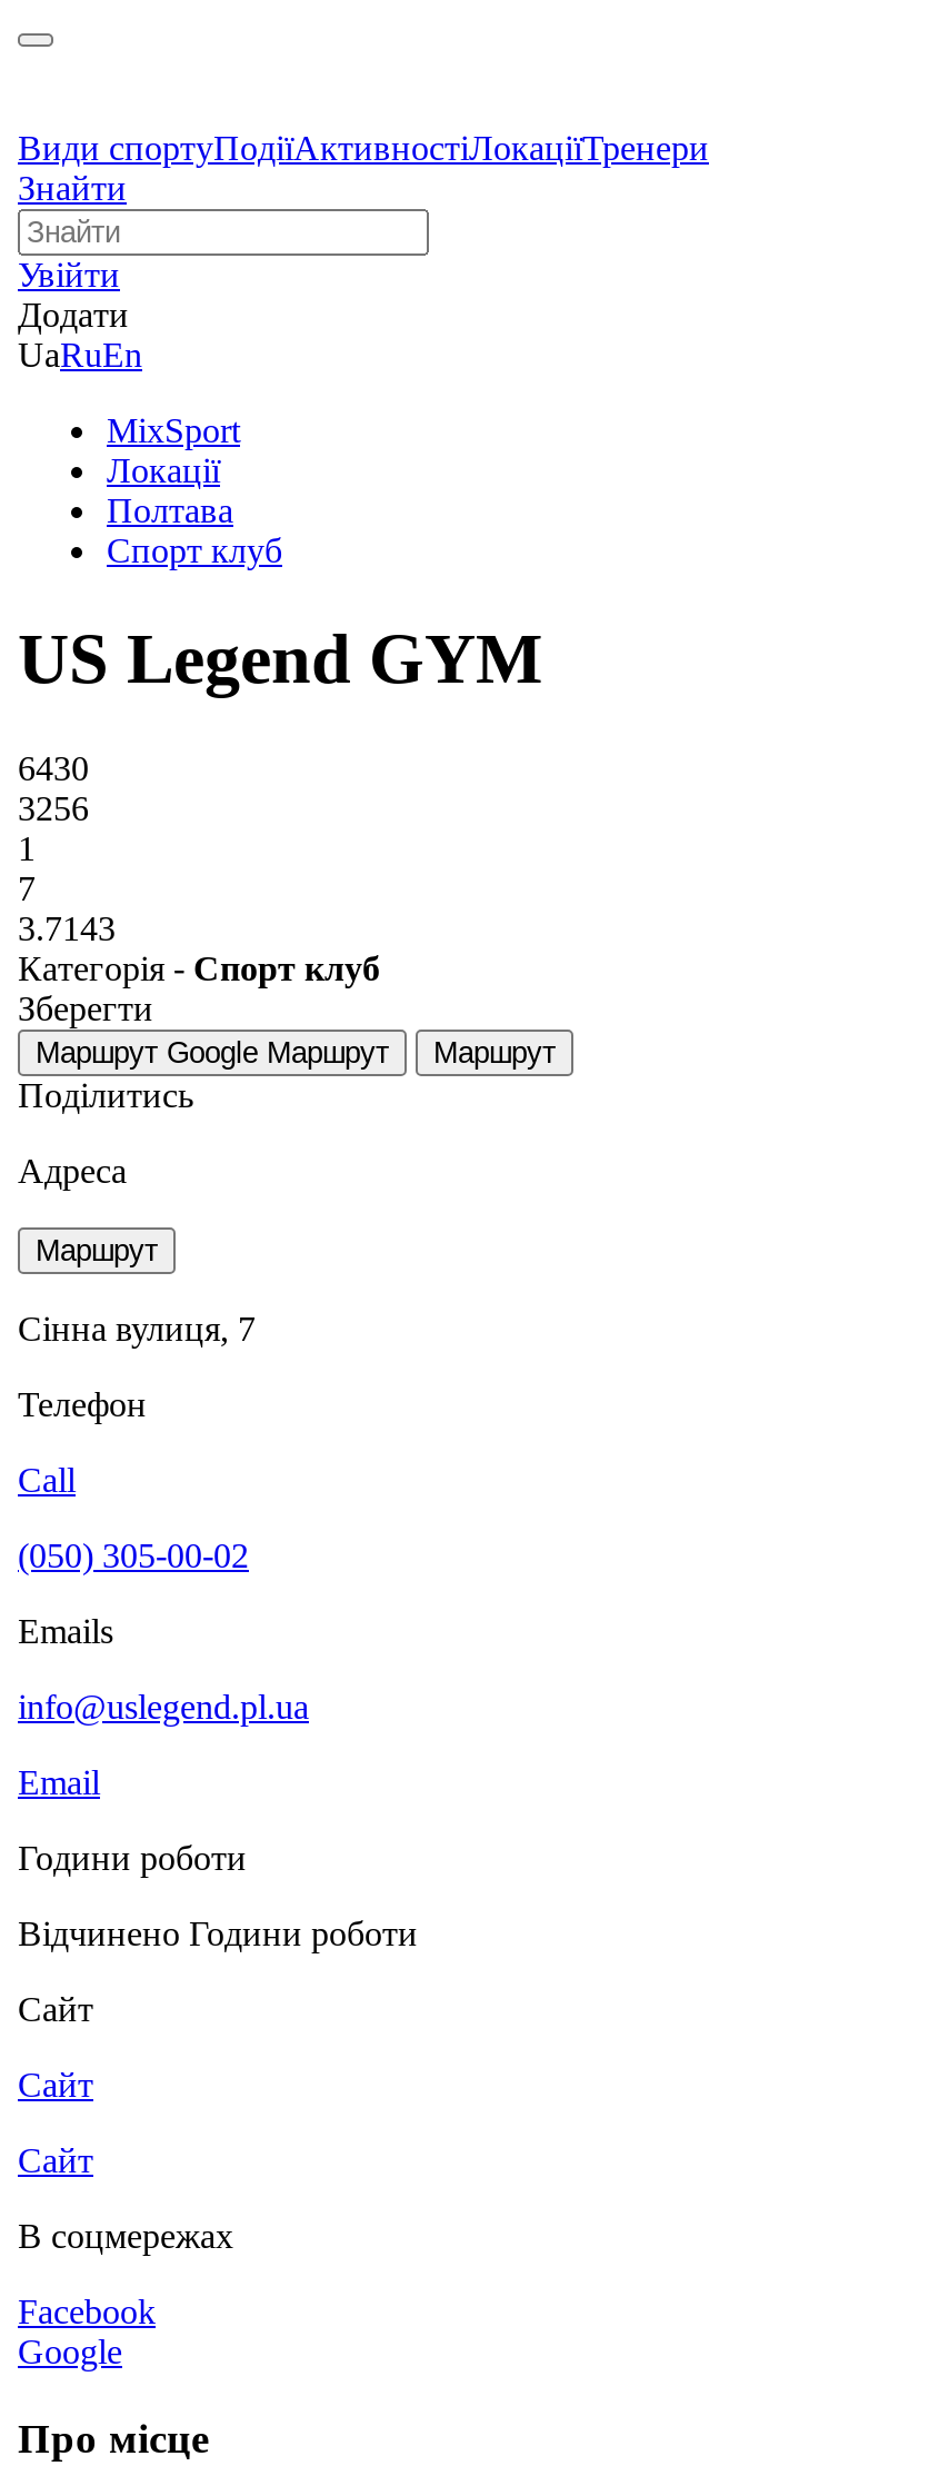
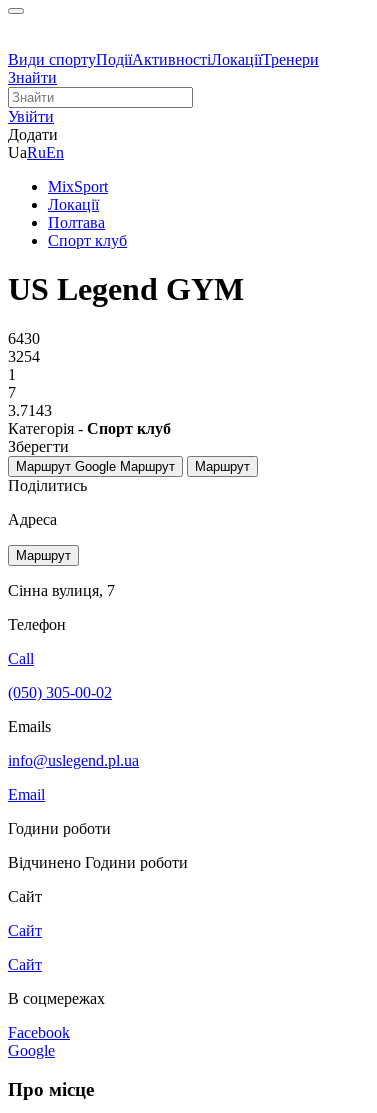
[18,789,89,827] 3256 -> [8,348,40,365] 3254

